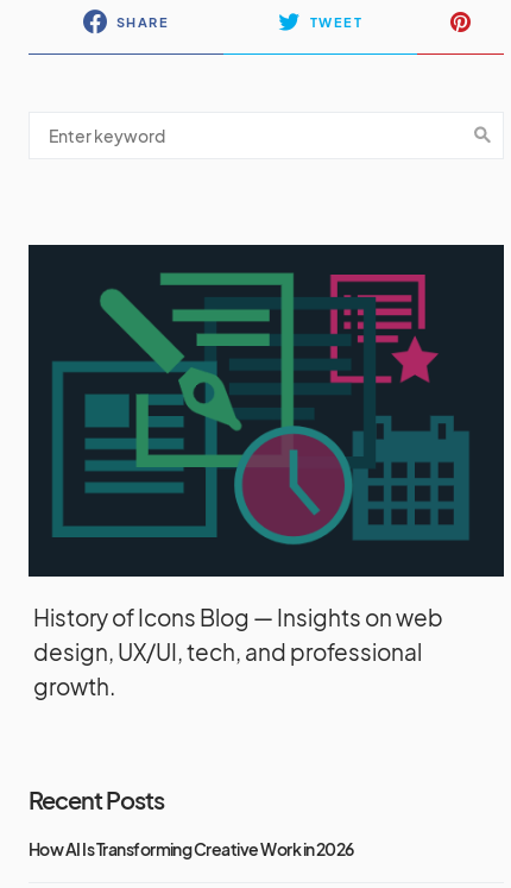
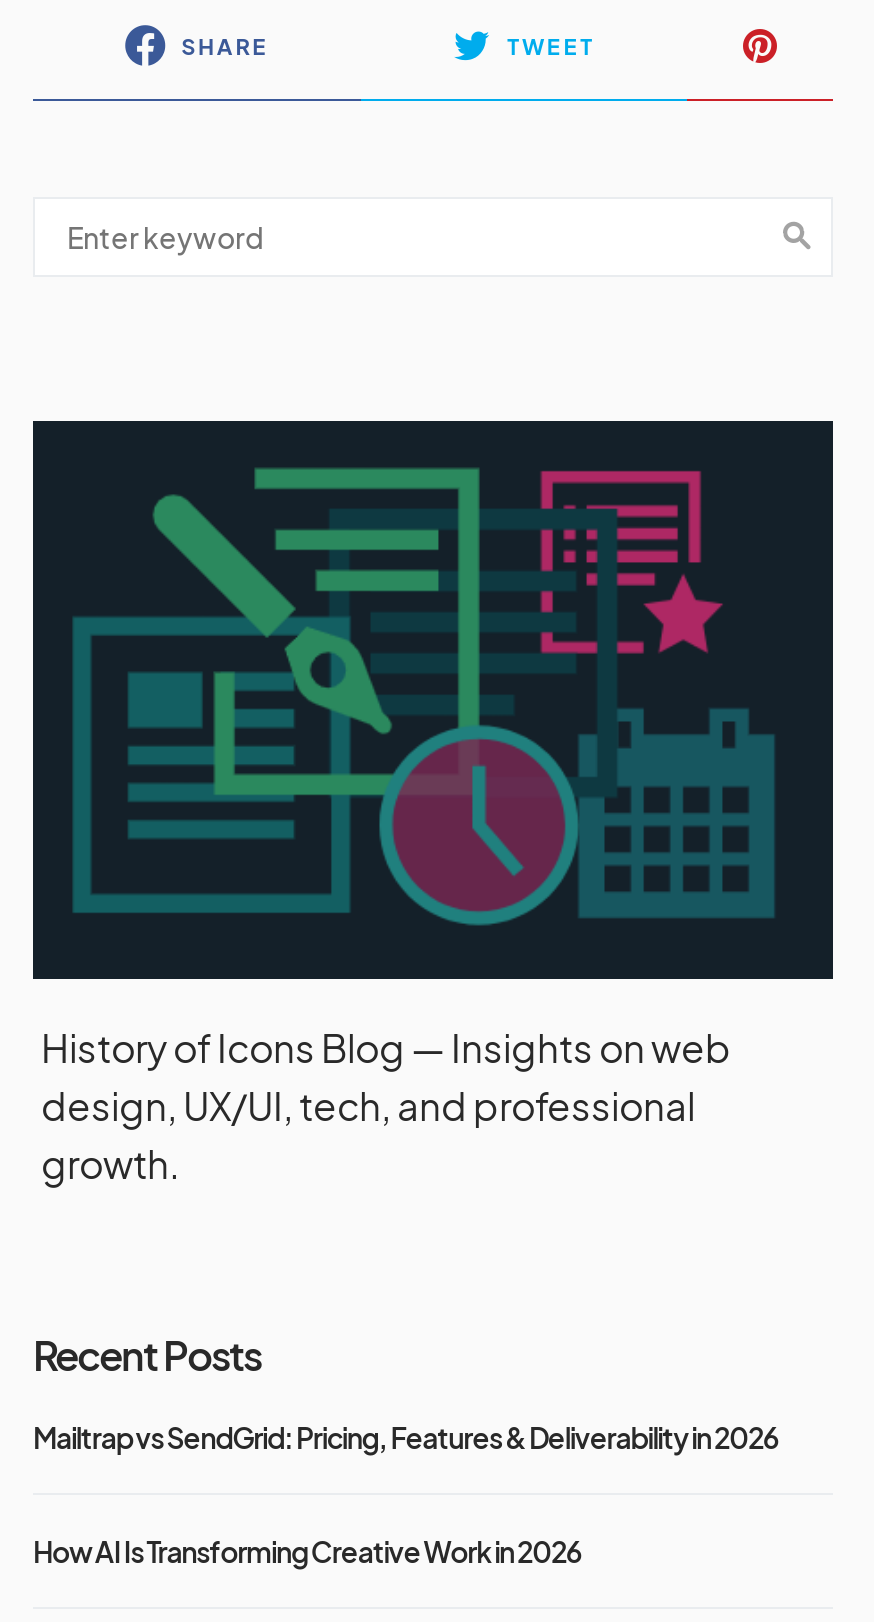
none -> [33,1418,778,1454] Mailtrap vs SendGrid: Pricing, Features & Deliverability in 2026

